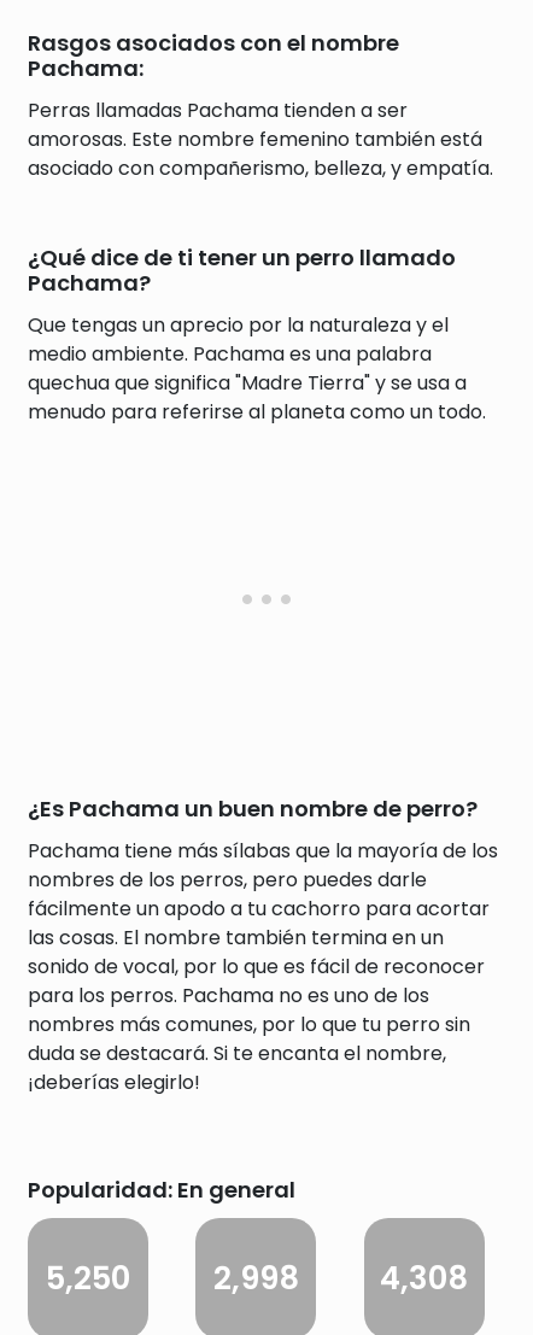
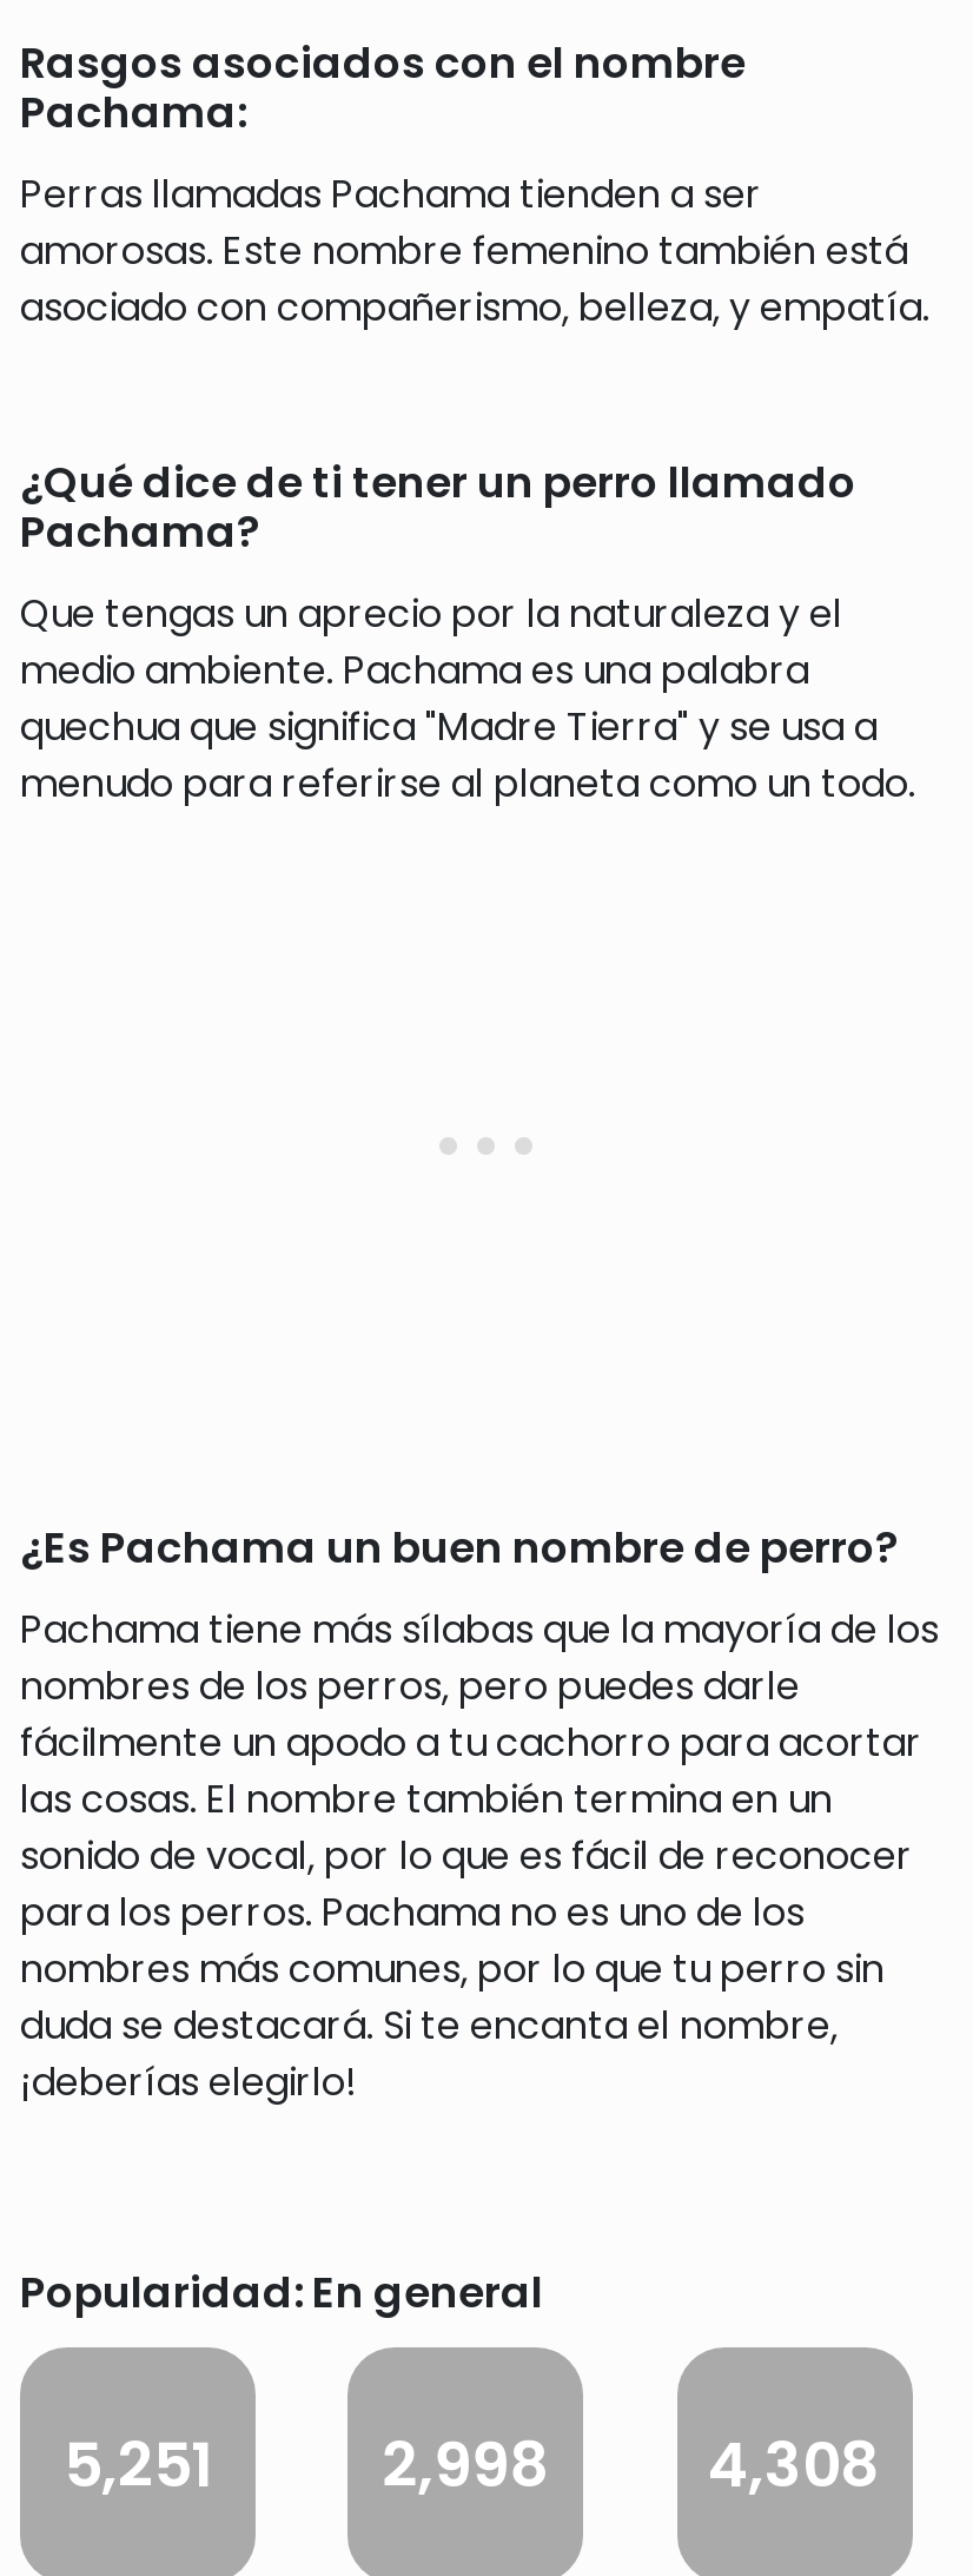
[46,1257,130,1300] 5,250 -> [64,2423,212,2508] 5,251

